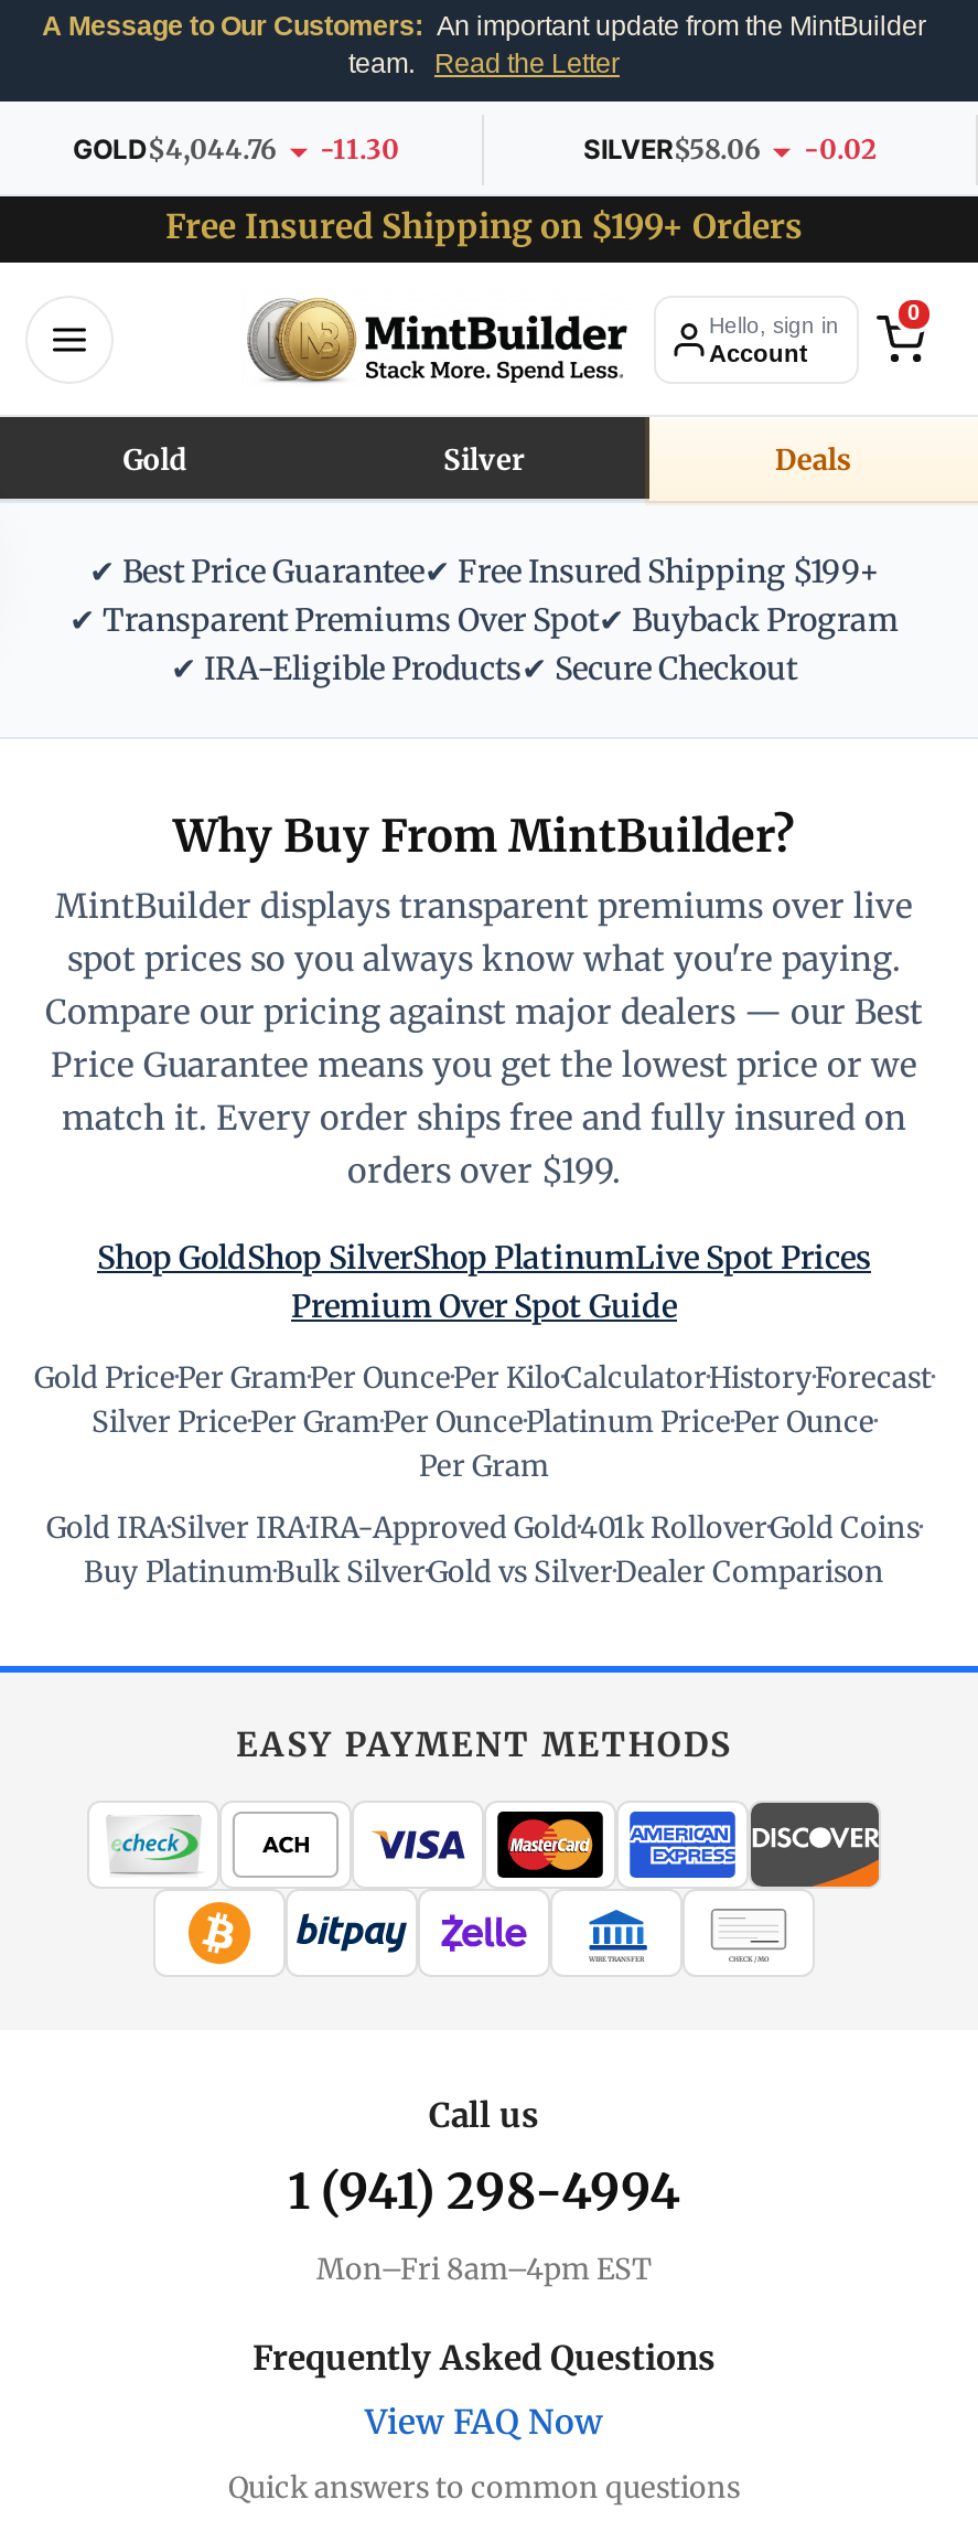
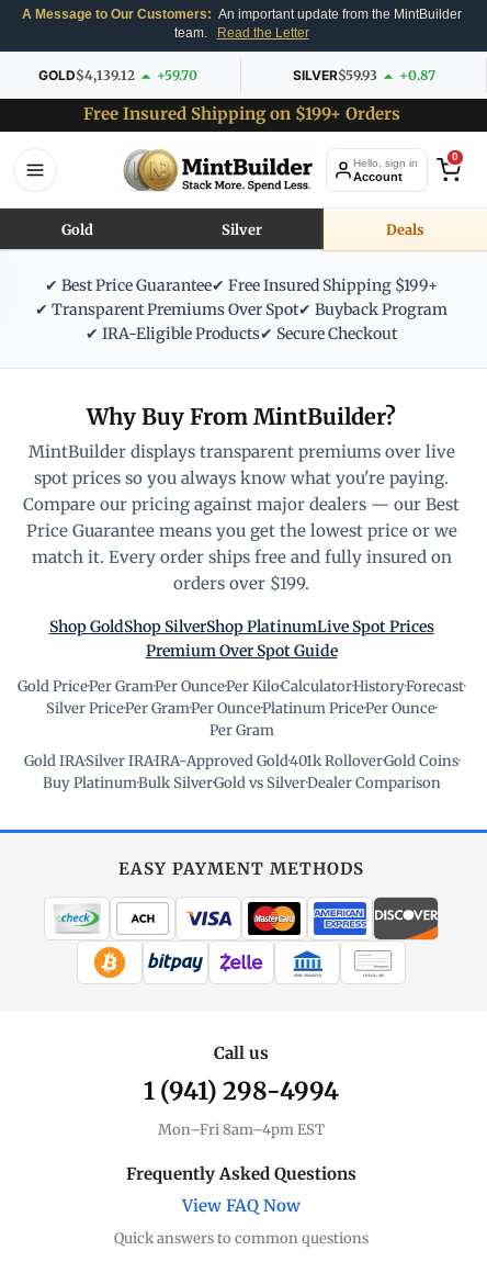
[73,132,276,165] GOLD$4,044.76 -> [38,67,135,83] GOLD$4,139.12
[320,132,399,165] -11.30 -> [157,67,197,83] +59.70
[583,132,760,165] SILVER$58.06 -> [292,67,377,83] SILVER$59.93
[804,132,877,165] -0.02 -> [399,67,435,83] +0.87

